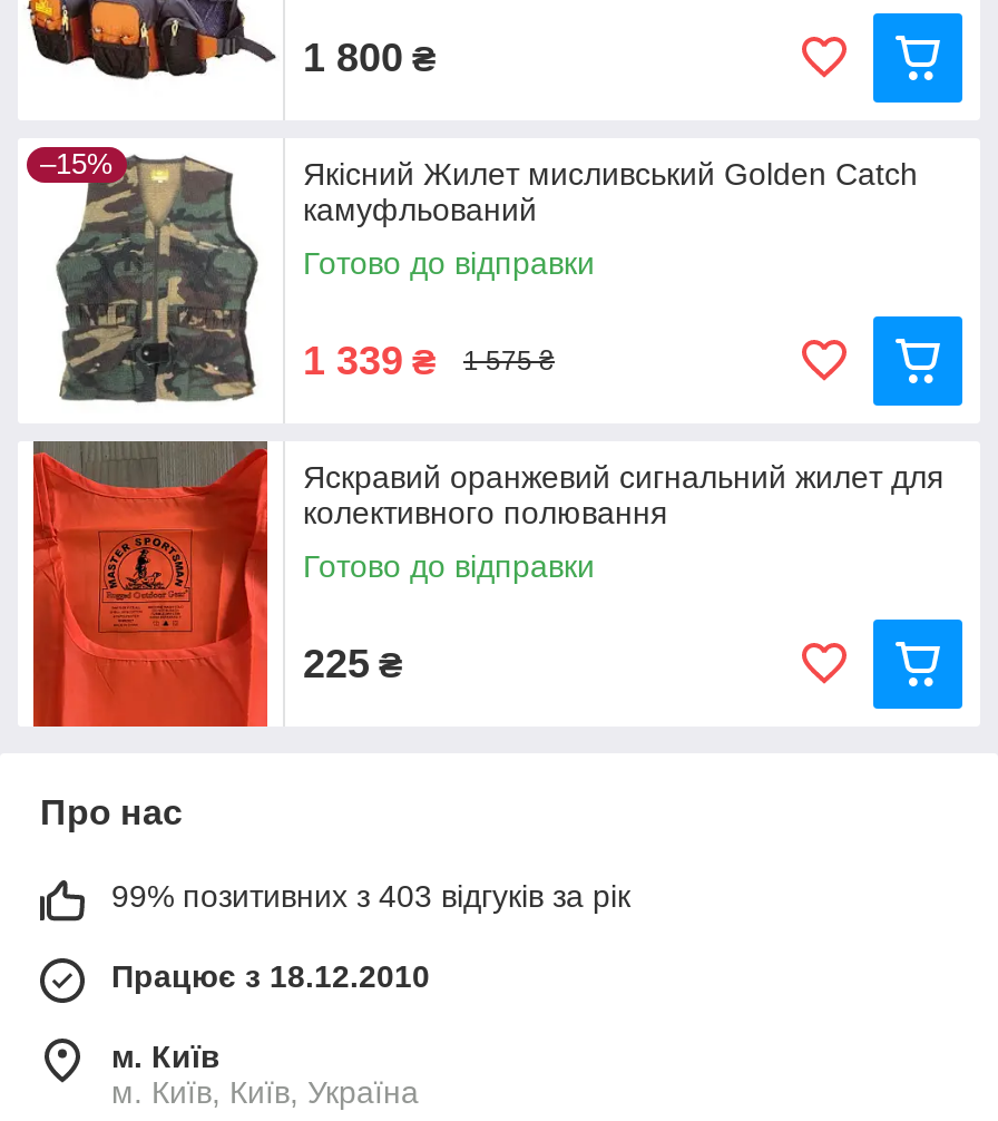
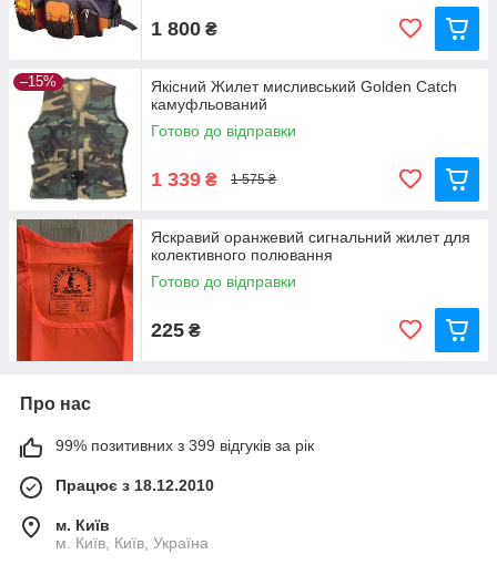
[111,878,630,914] 99% позитивних з 403 відгуків за рік -> [55,436,314,454] 99% позитивних з 399 відгуків за рік

